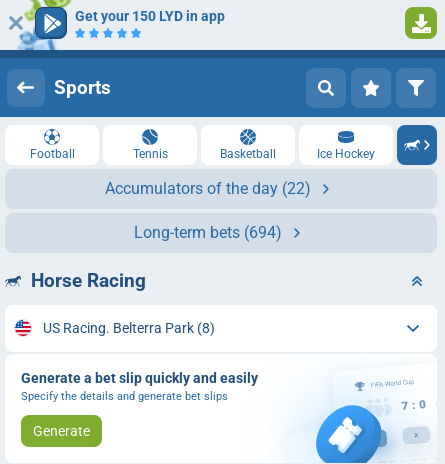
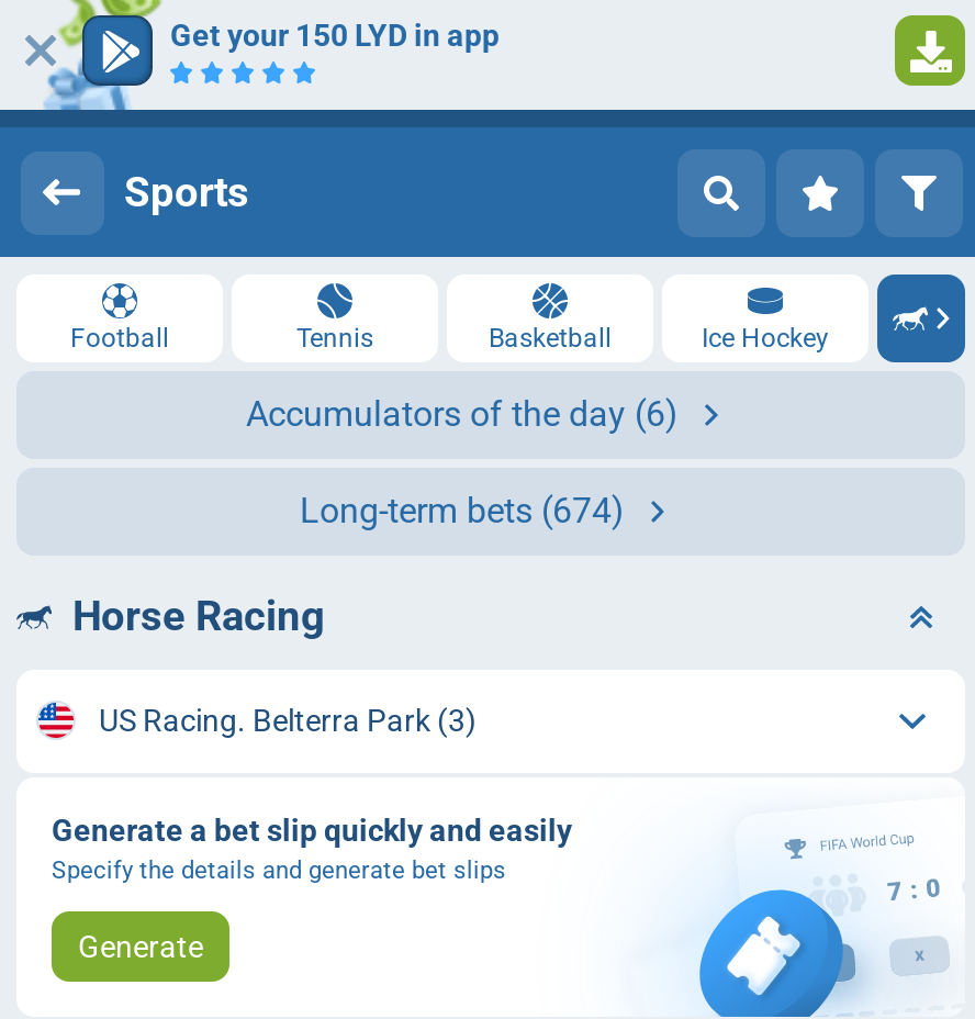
[105,179,311,198] Accumulators of the day (22) -> [246,393,679,435] Accumulators of the day (6)
[134,223,282,242] Long-term bets (694) -> [300,490,625,531] Long-term bets (674)
[42,320,214,336] US Racing. Belterra Park (8) -> [99,703,477,738] US Racing. Belterra Park (3)

